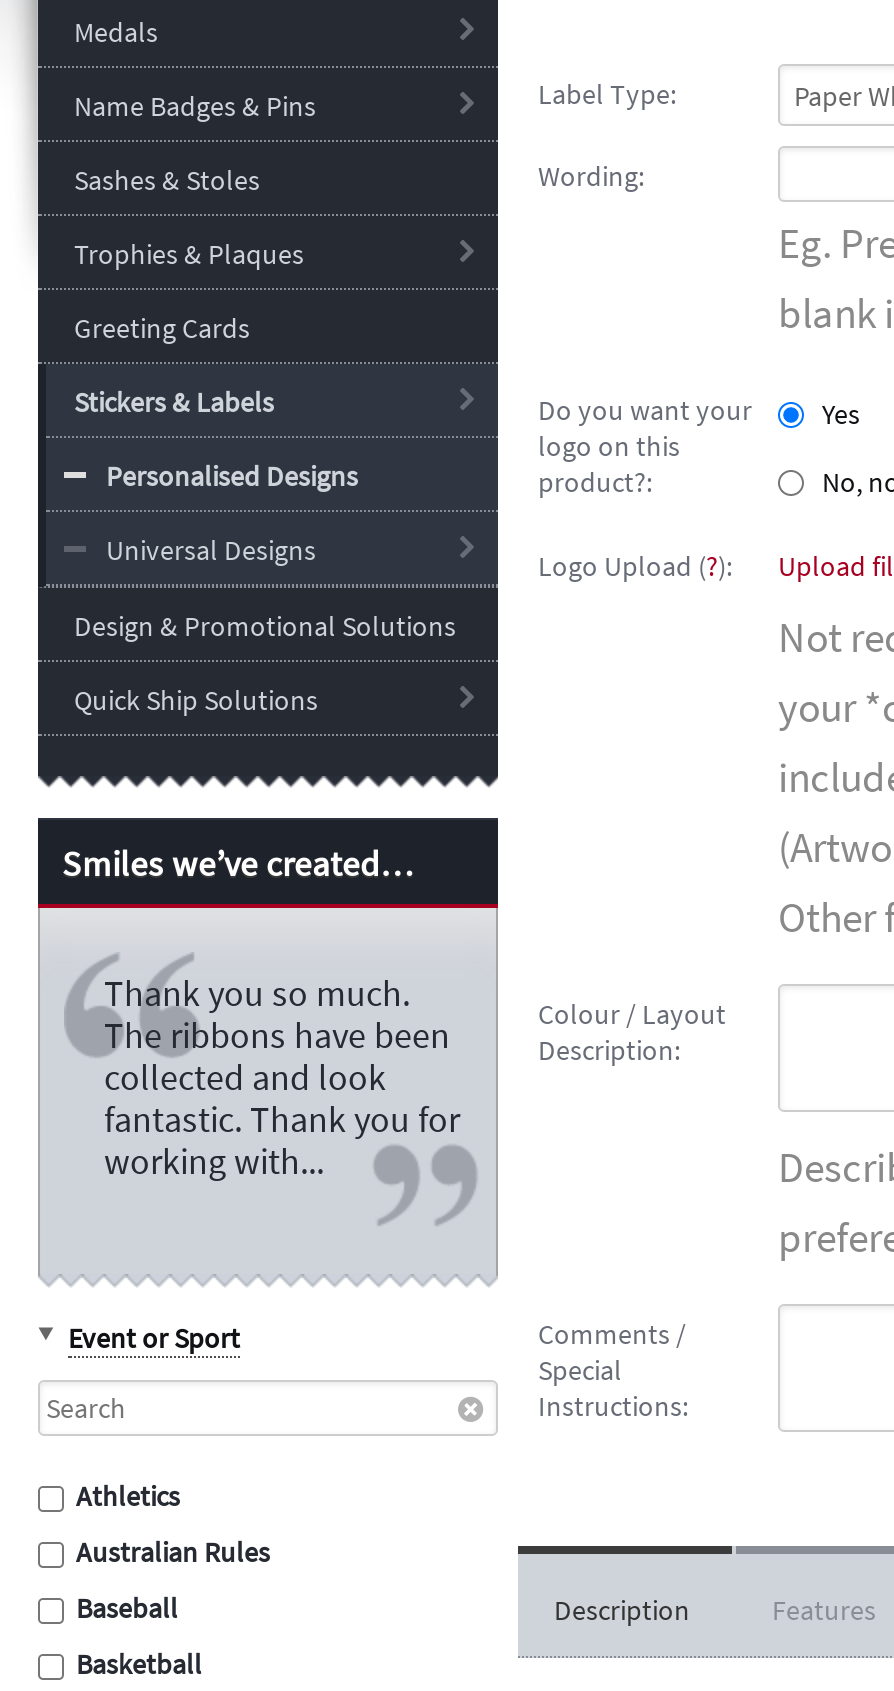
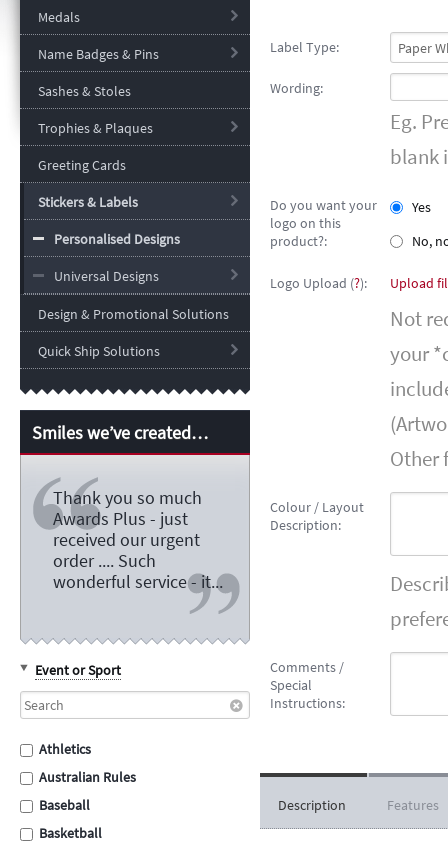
[104,970,460,1184] Thank you so much. | The ribbons have been | collected and look | fantastic. Thank you for | working with... -> [53,486,223,593] Thank you so much | Awards Plus - just | received our urgent | order .... Such | wonderful service - it...

